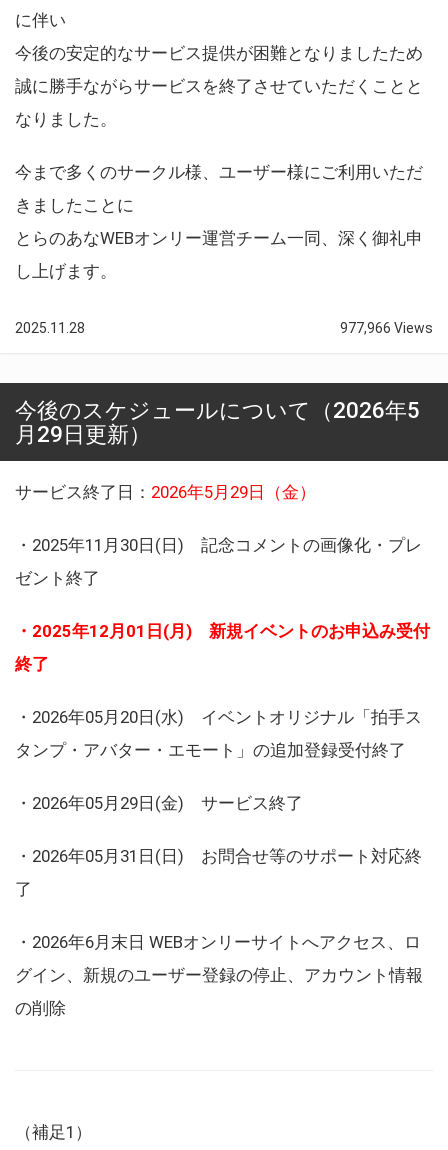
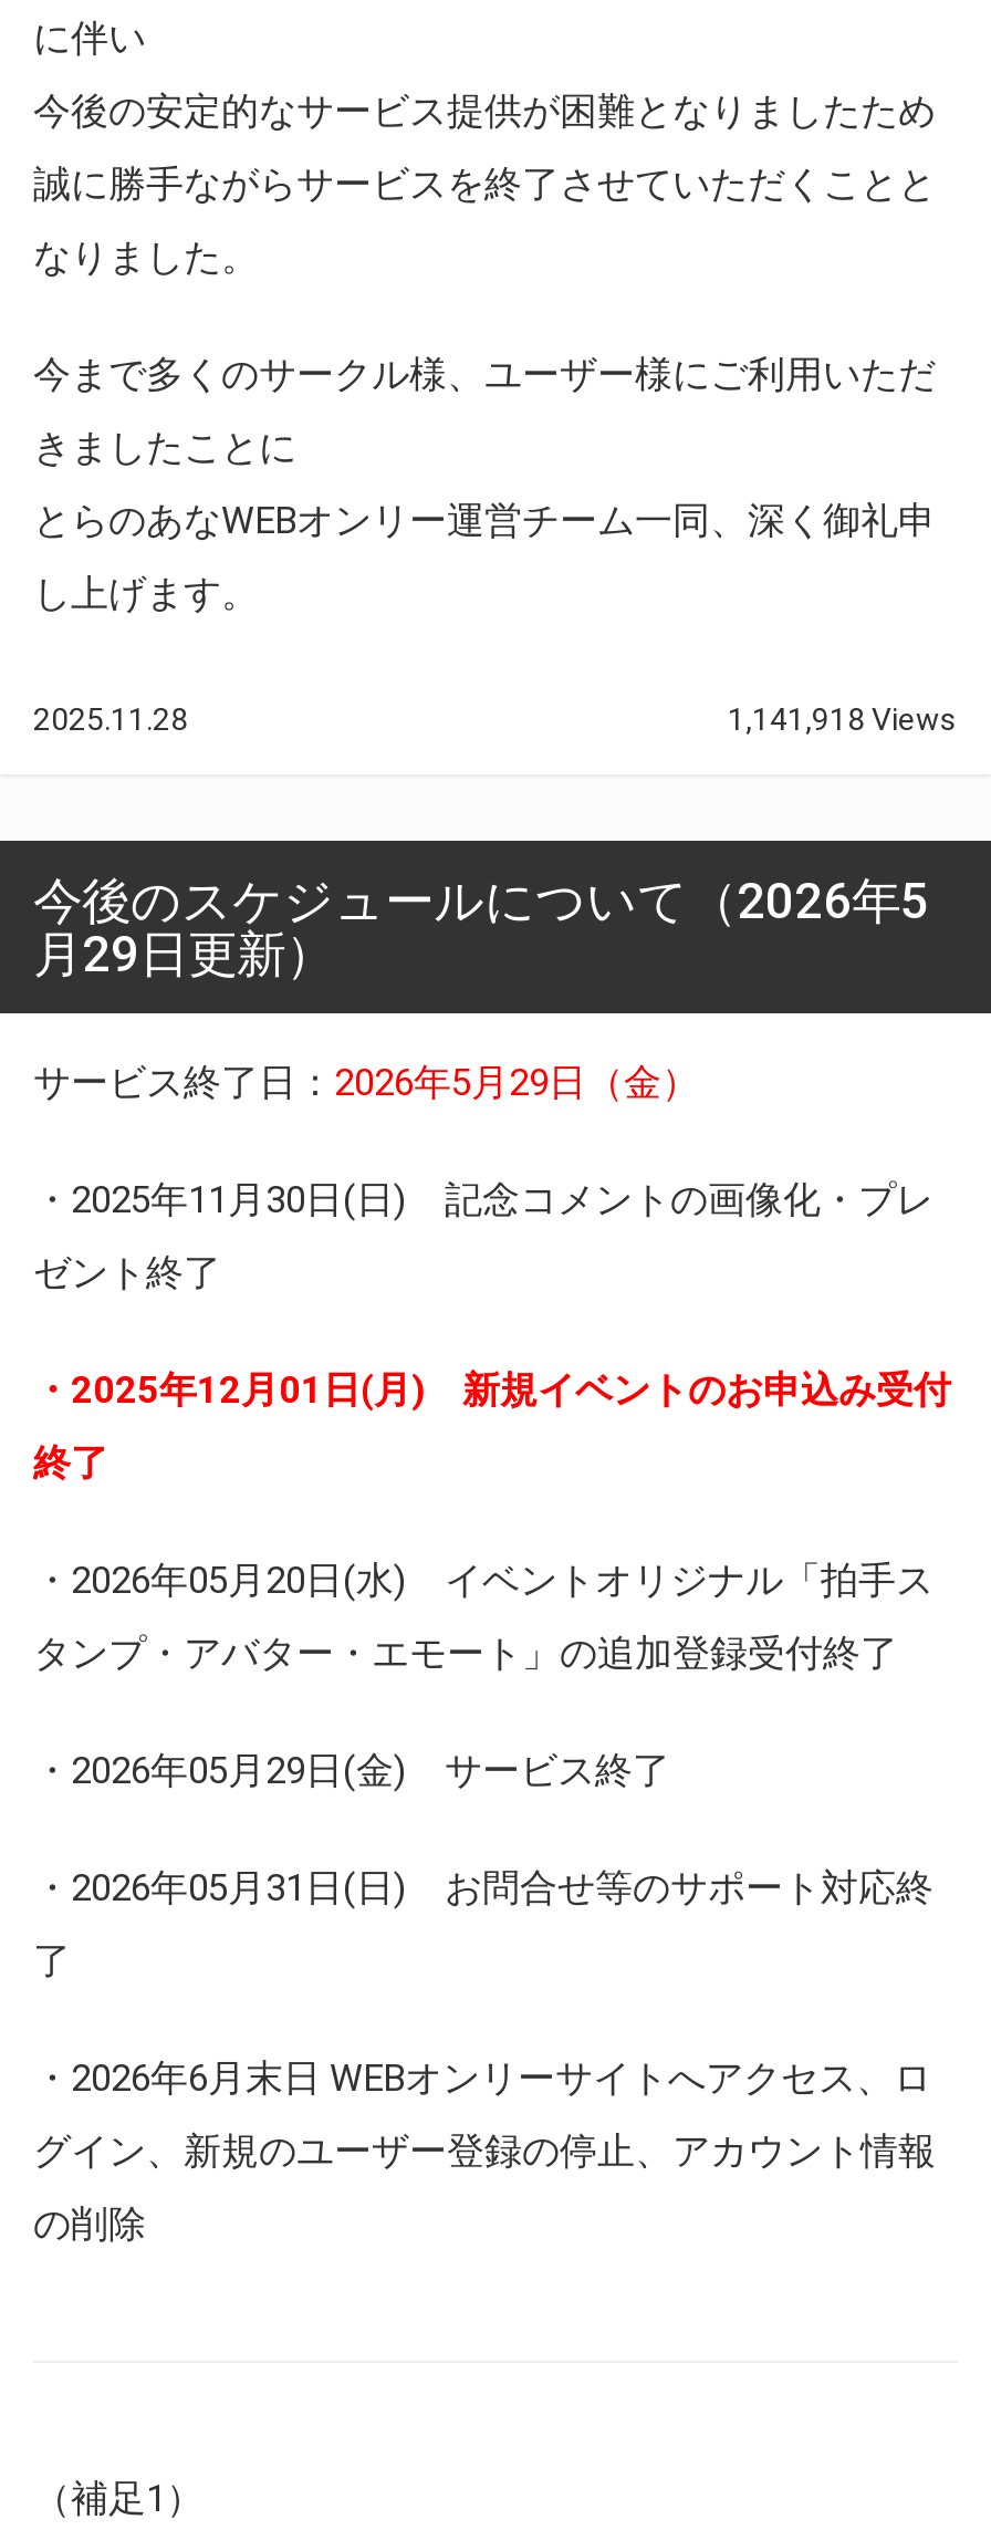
[340,320,433,336] 977,966 Views -> [728,701,958,736] 1,141,918 Views

